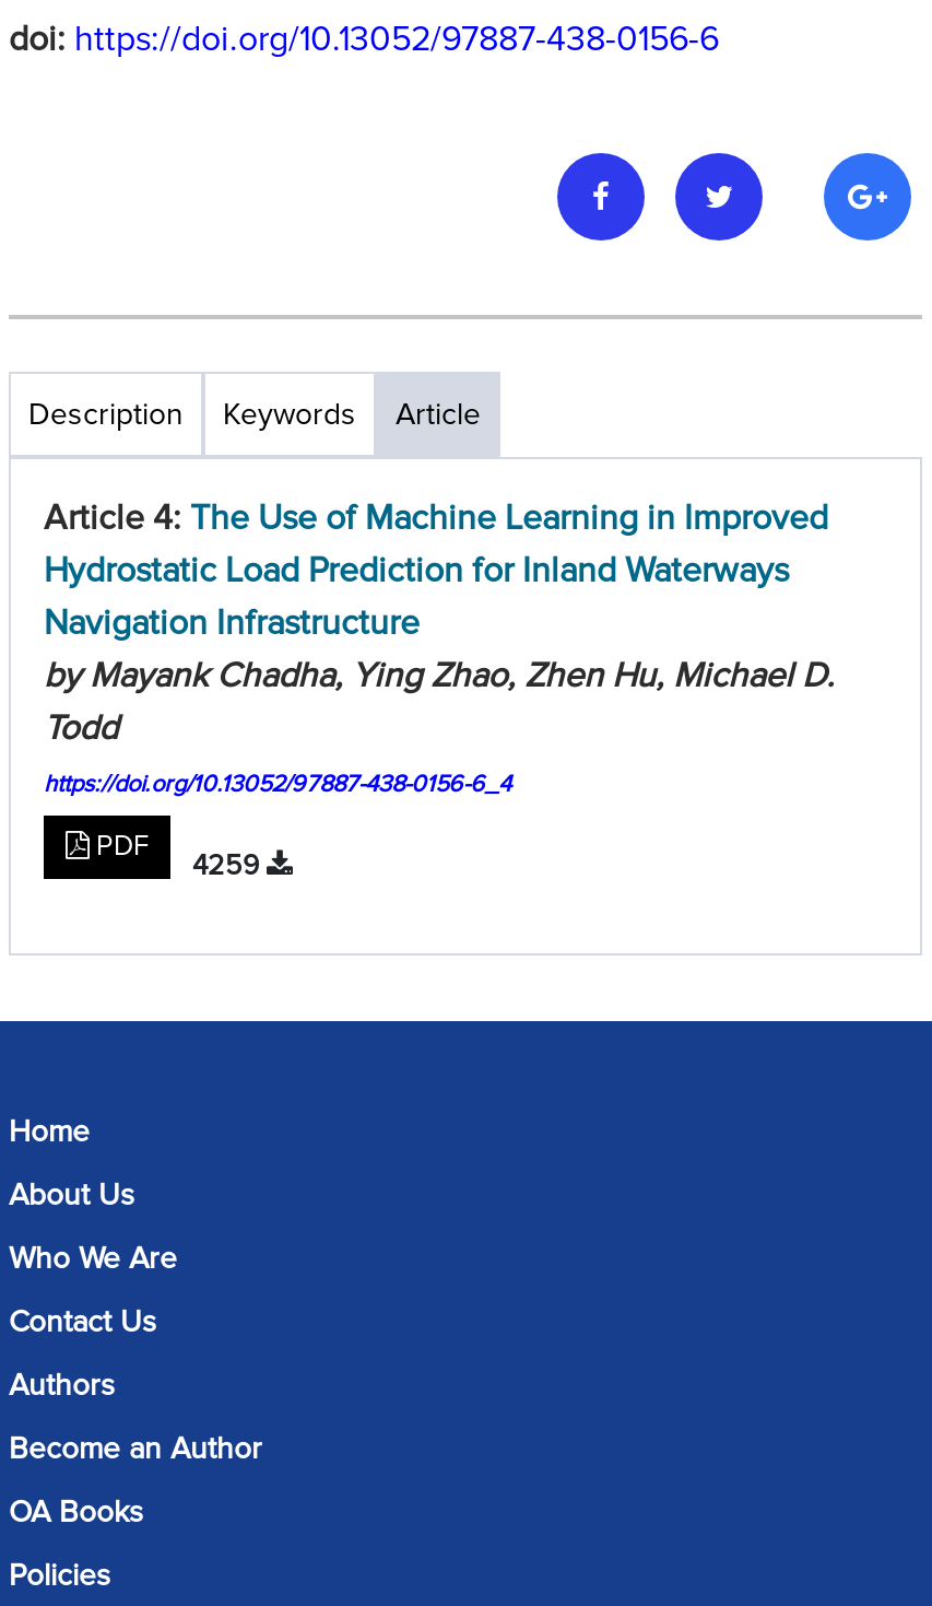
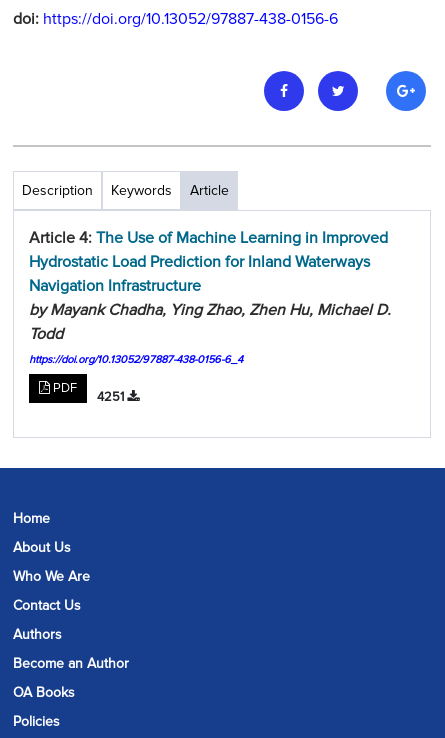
[192,848,267,883] 4259 -> [97,389,127,405] 4251

